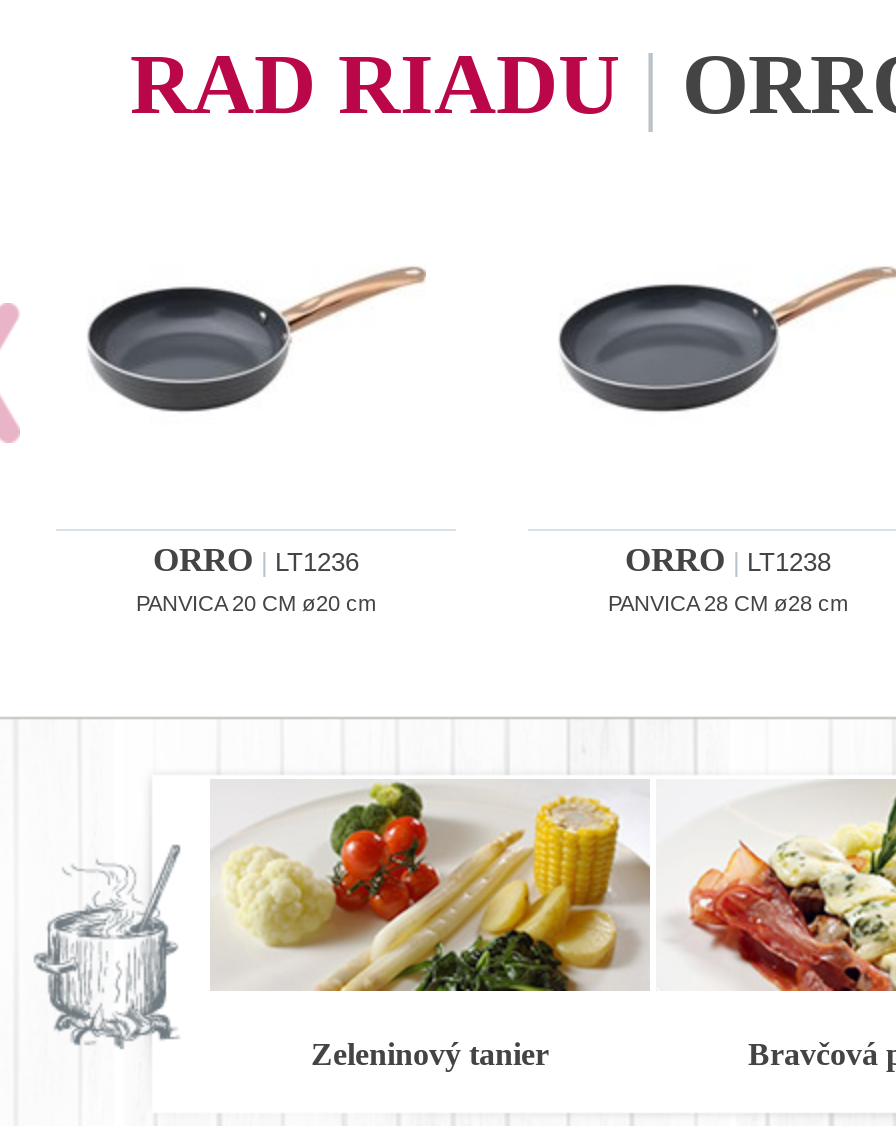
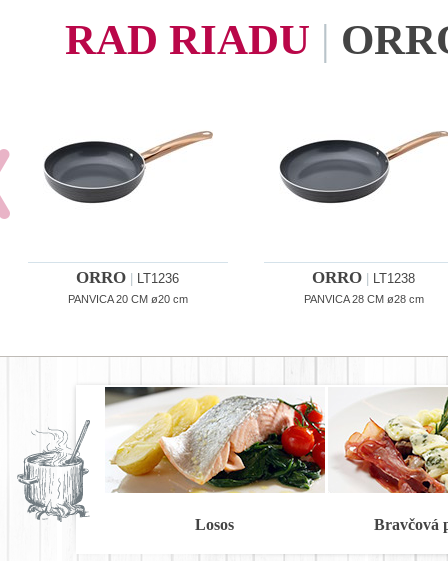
[210,779,650,1071] [image] | Zeleninový tanier -> [104,386,326,533] [image] | Losos

